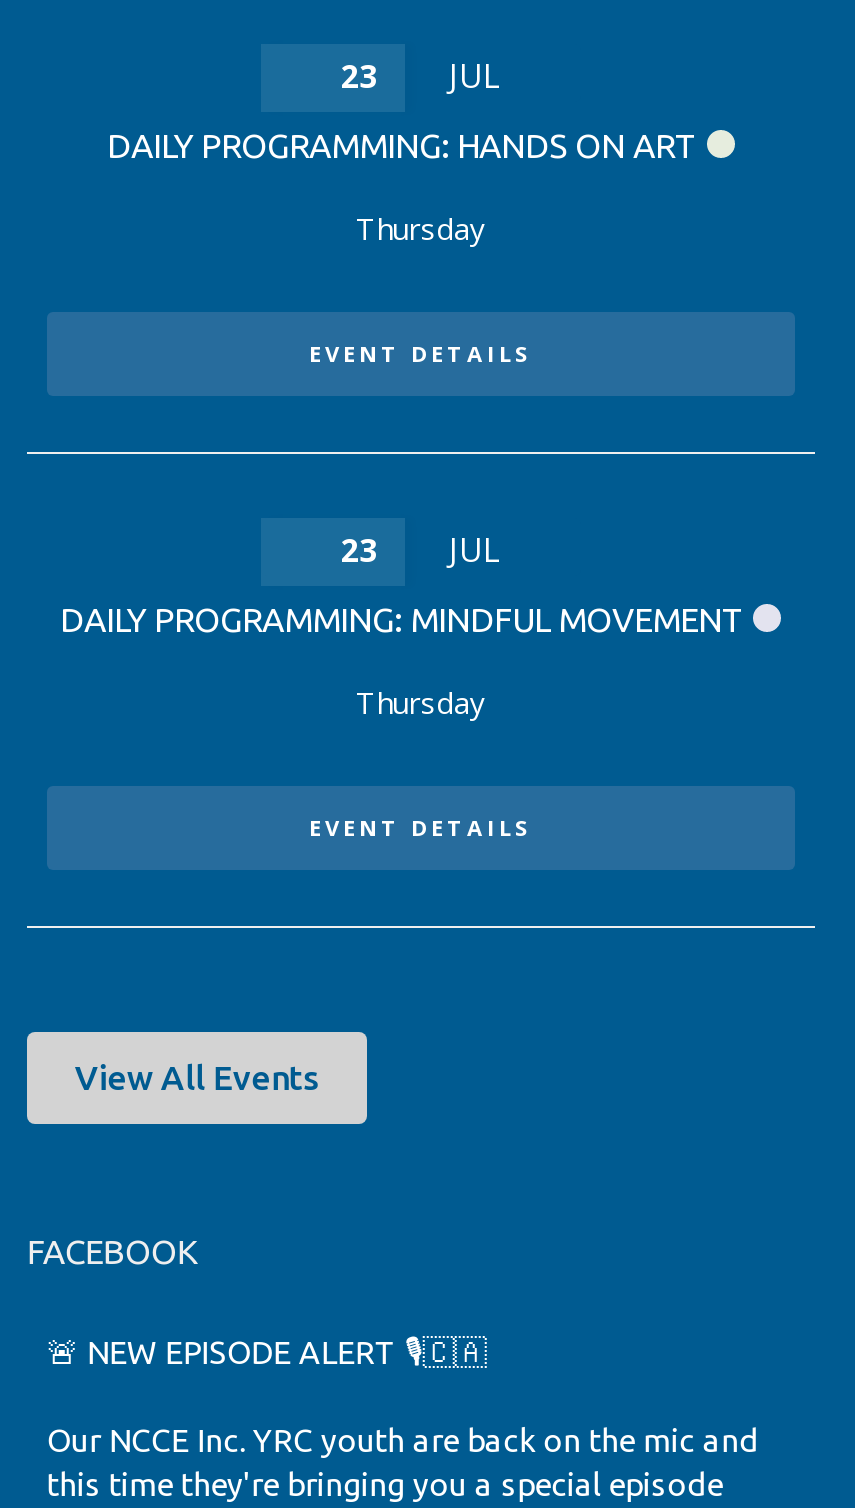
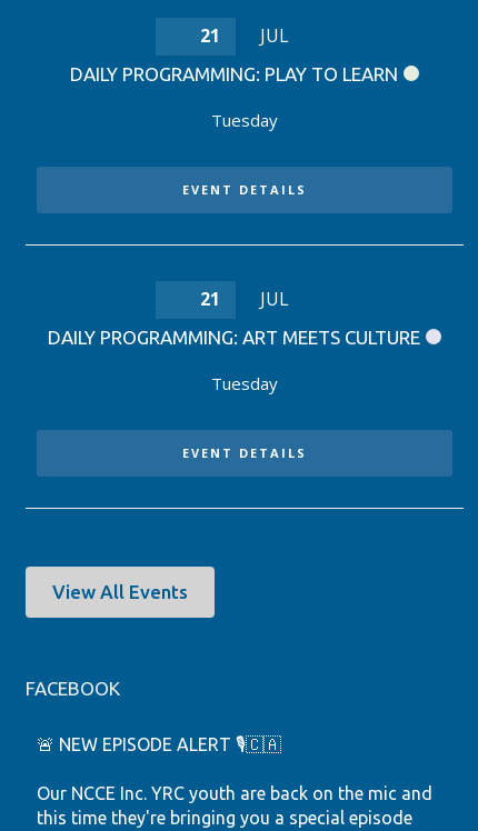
[341,54,501,98] 23 JUL -> [200,23,289,48] 21 JUL
[107,126,697,164] DAILY PROGRAMMING: HANDS ON ART -> [70,63,398,84] DAILY PROGRAMMING: PLAY TO LEARN
[356,208,486,248] Thursday -> [211,109,278,131] Tuesday
[341,528,501,572] 23 JUL -> [200,287,289,311] 21 JUL
[60,600,744,638] DAILY PROGRAMMING: MINDFUL MOVEMENT -> [48,327,420,348] DAILY PROGRAMMING: ART MEETS CULTURE
[356,682,486,722] Thursday -> [211,372,278,394] Tuesday

